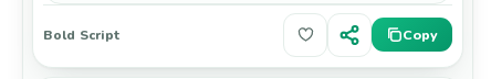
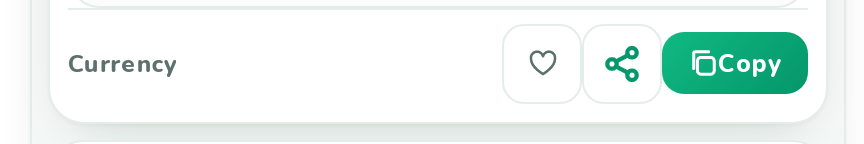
[43,26,121,44] Bold Script -> [68,48,176,80] Currency

